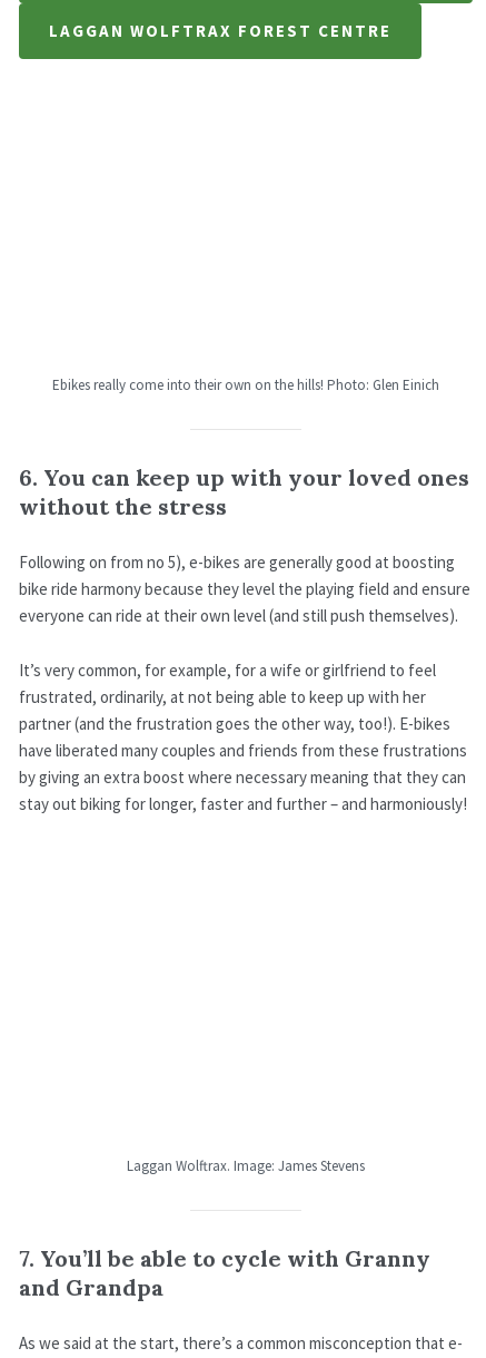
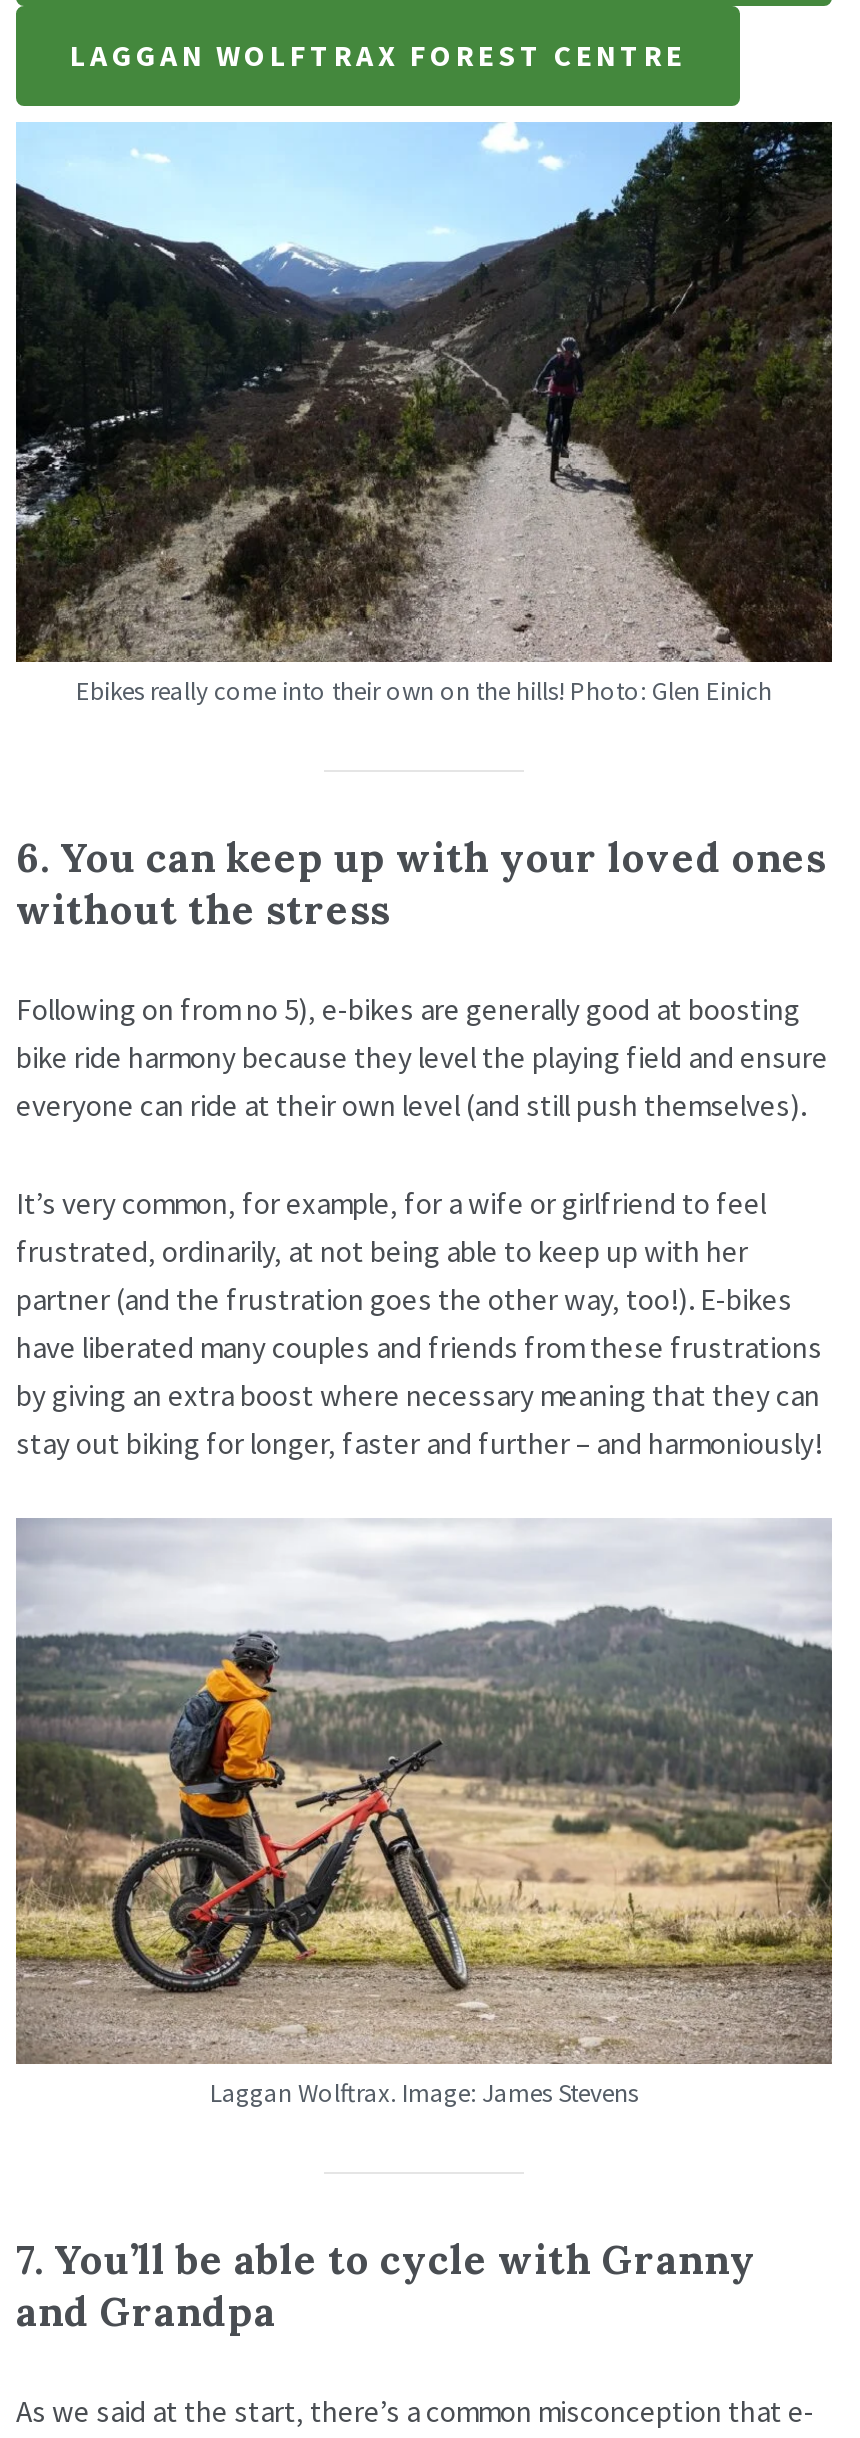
none -> [14,120,834,664] [image]
none -> [14,1518,834,2066] [image]

